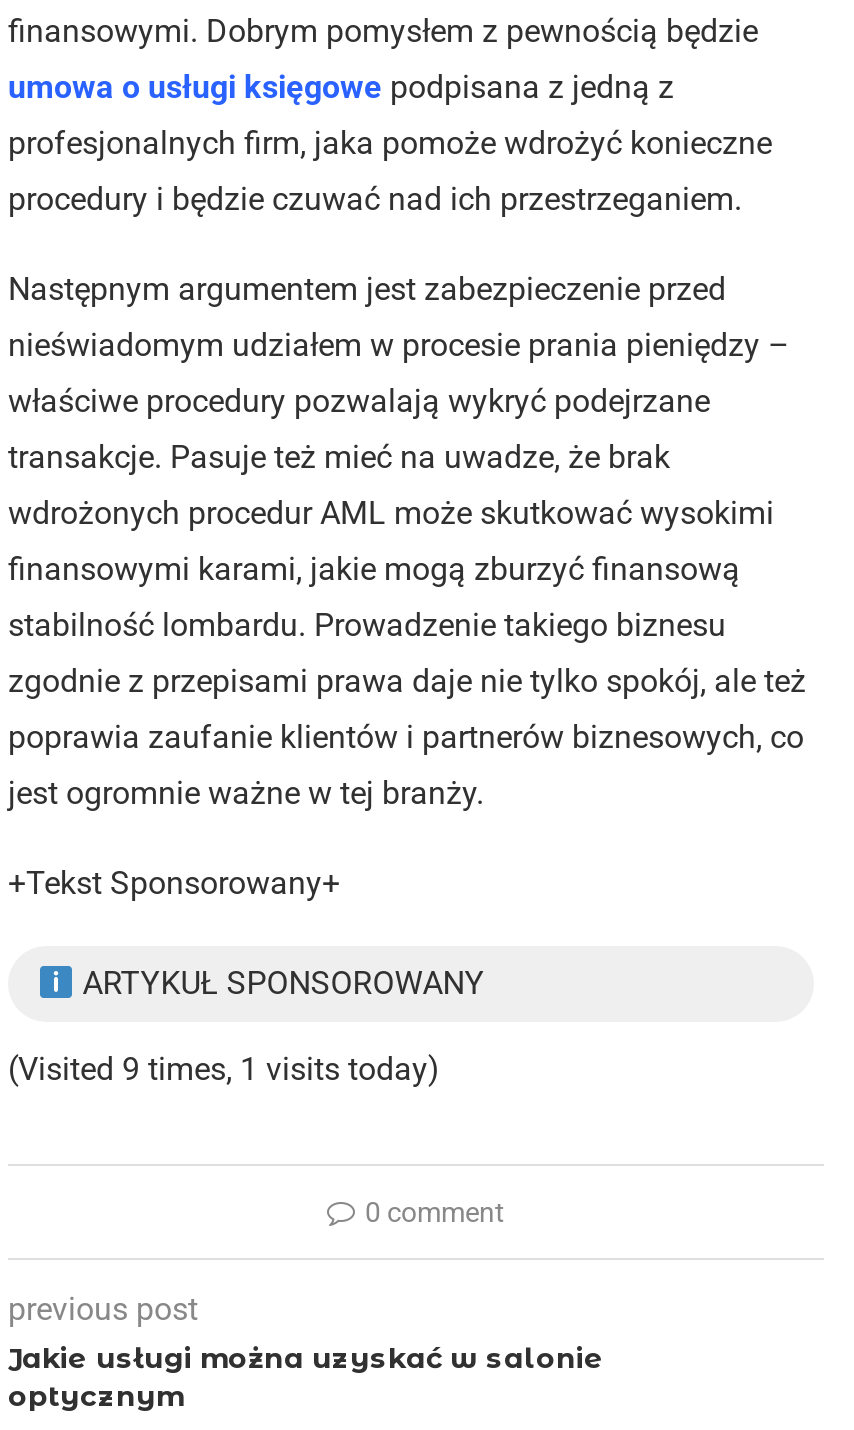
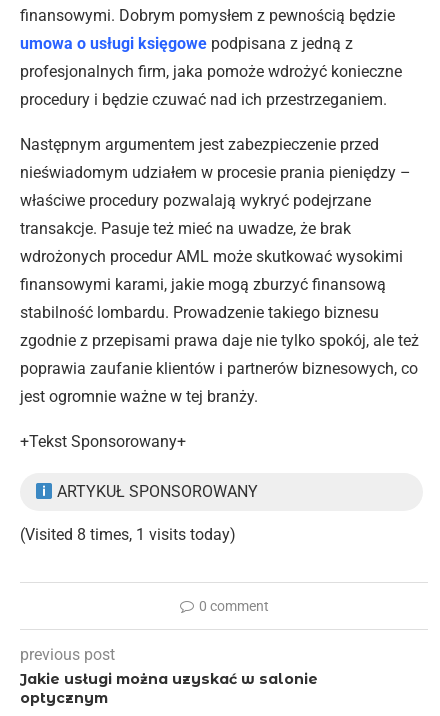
[8,1050,440,1088] (Visited 9 times, 1 visits today) -> [20,525,236,544] (Visited 8 times, 1 visits today)

